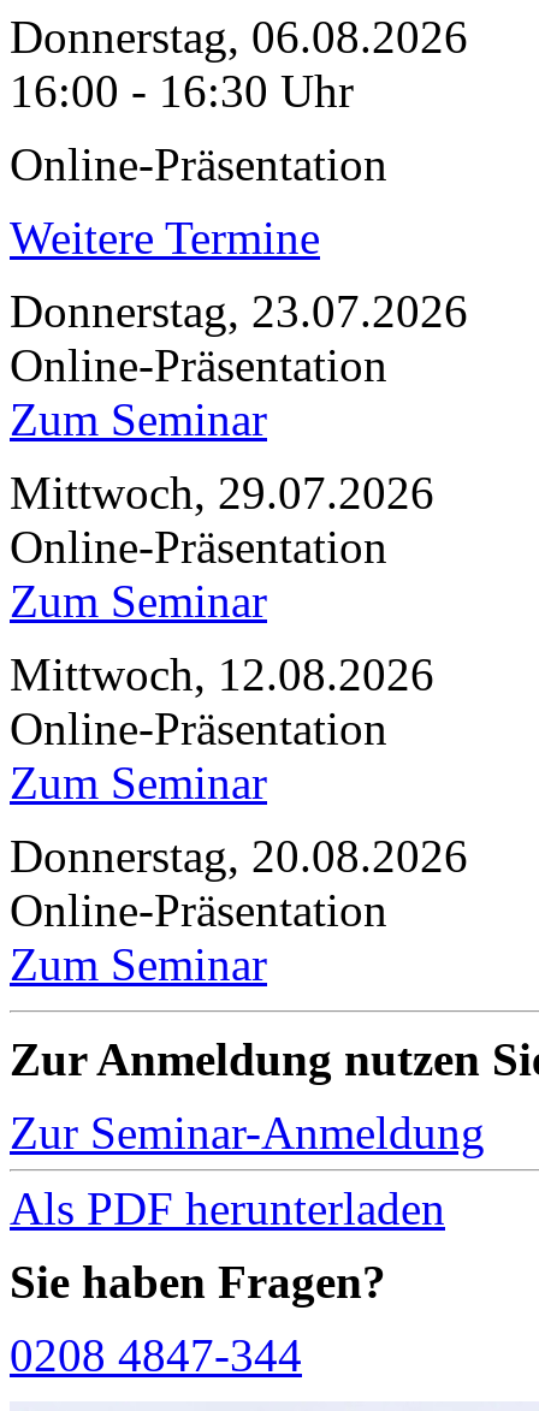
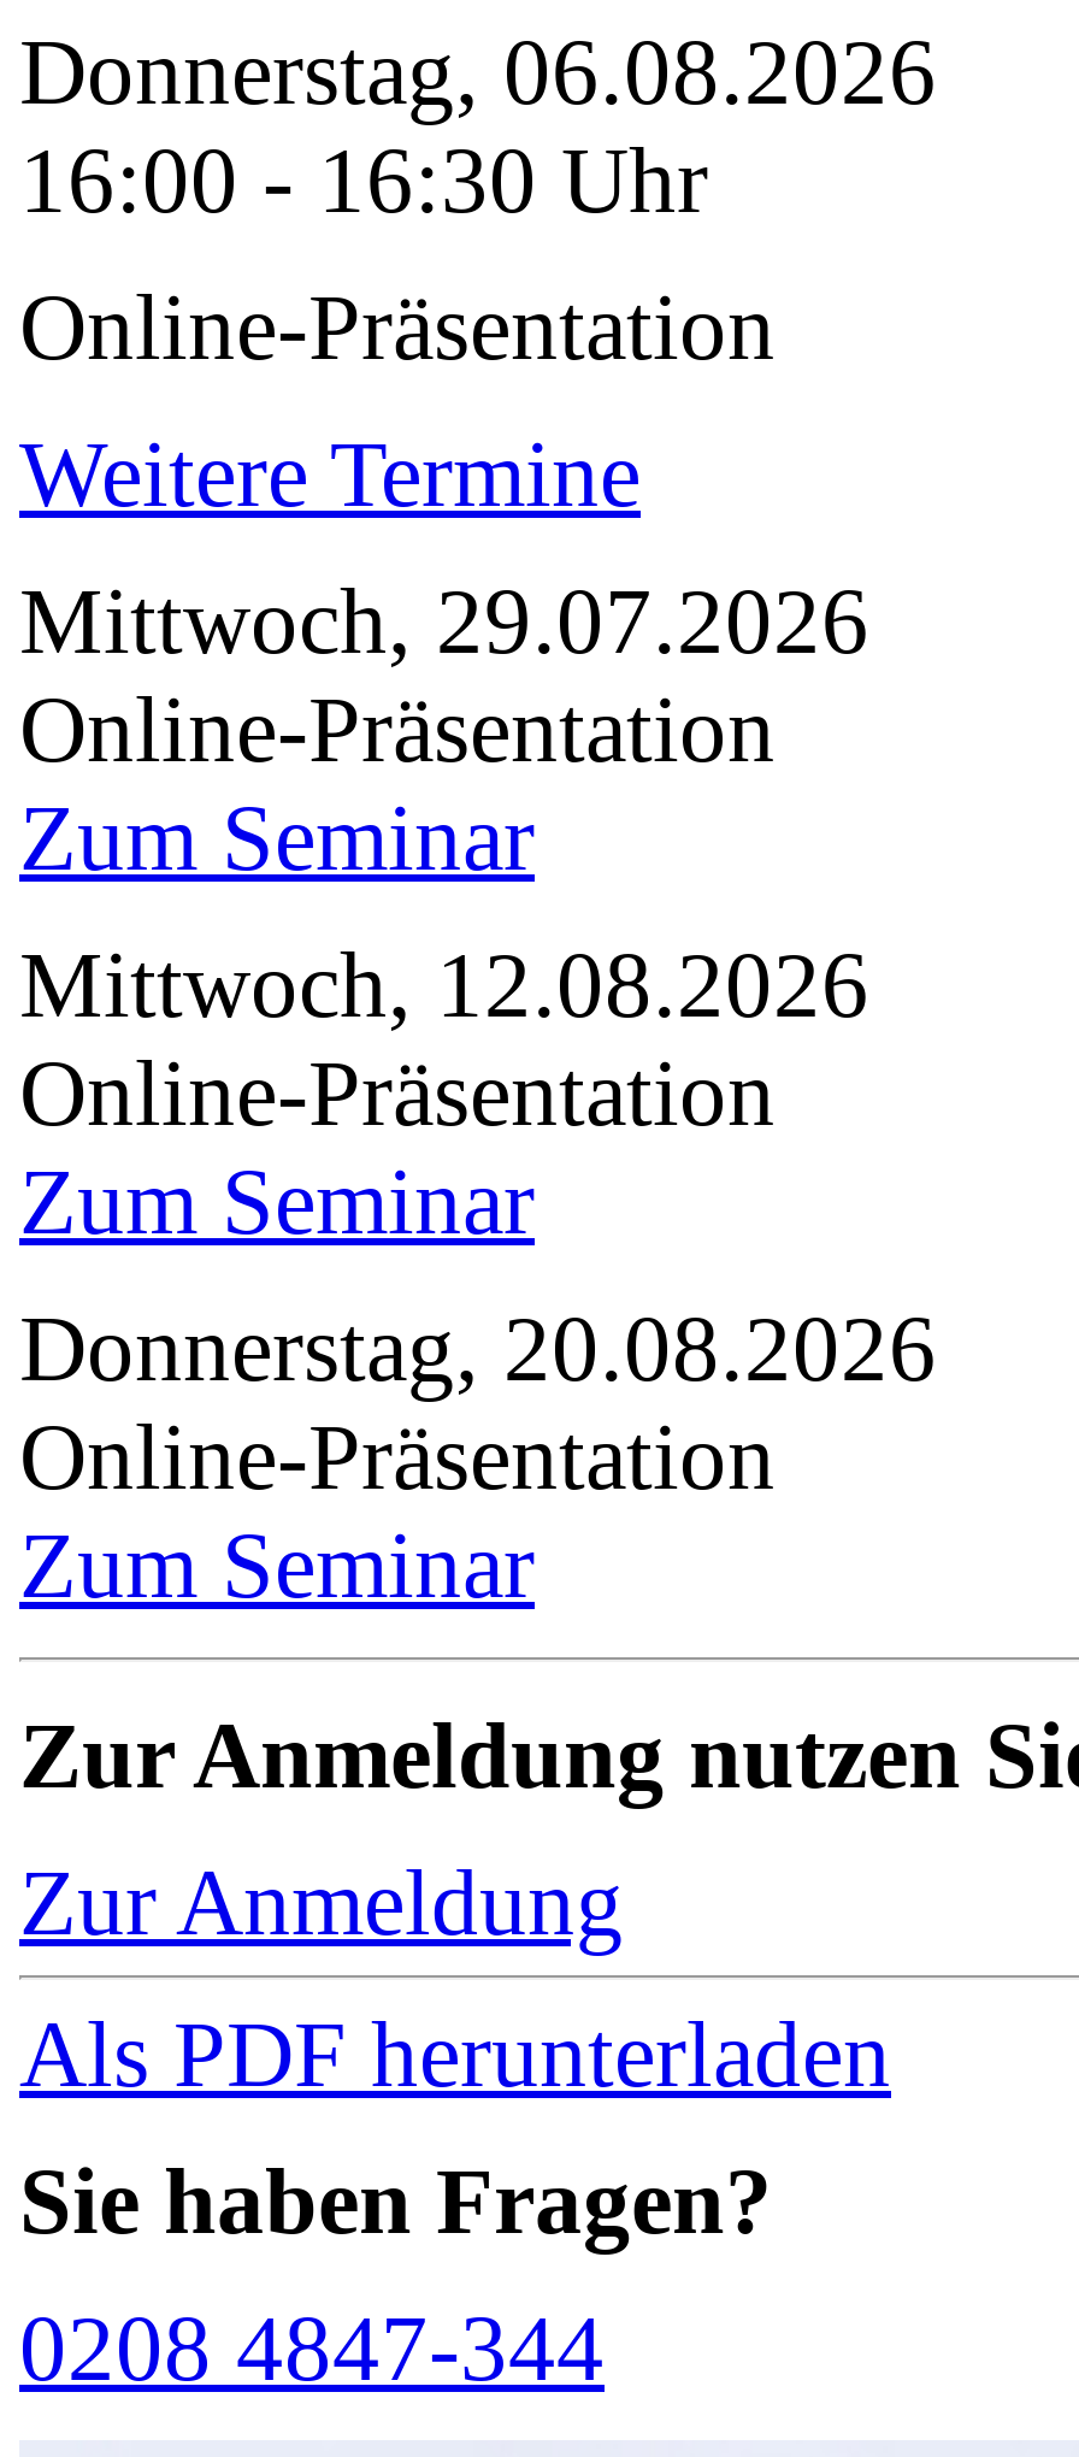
[10,285,468,445] Donnerstag, 23.07.2026 | Online-Präsentation | Zum Seminar -> none
[10,1107,485,1158] Zur Seminar-Anmeldung -> [19,1850,624,1953] Zur Anmeldung

